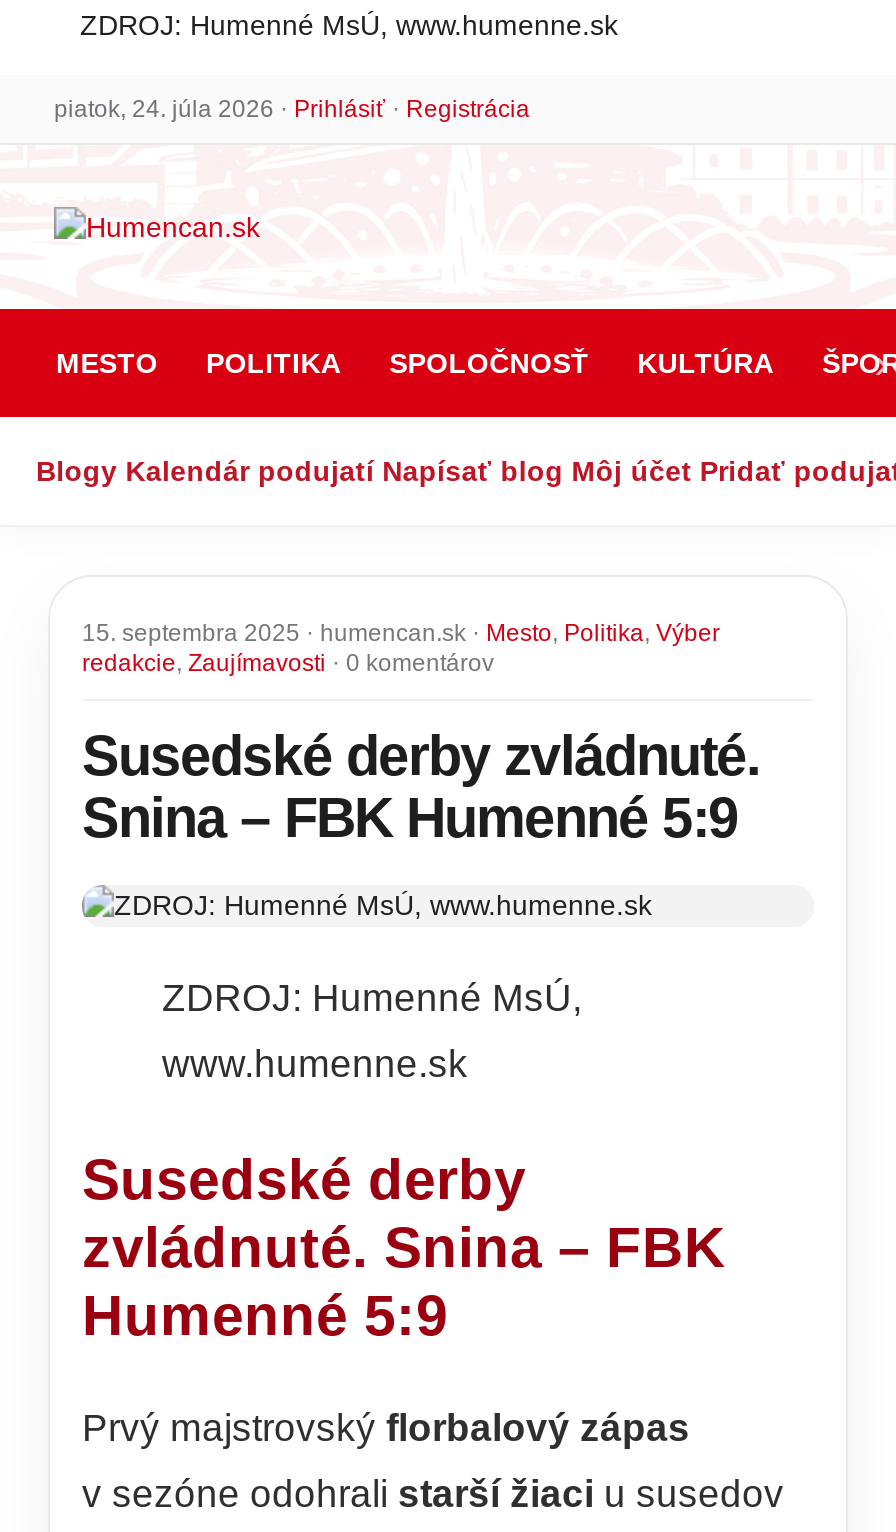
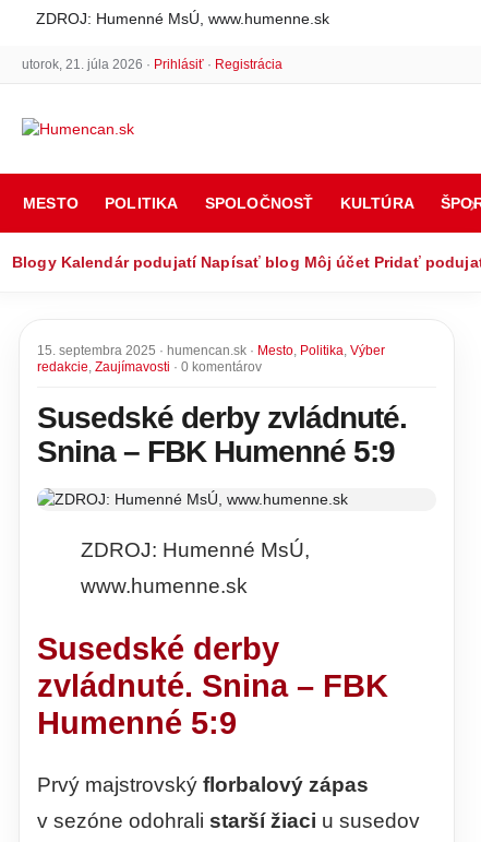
[54,95,530,123] piatok, 24. júla 2026 · Prihlásiť · Registrácia -> [22,57,282,72] utorok, 21. júla 2026 · Prihlásiť · Registrácia

